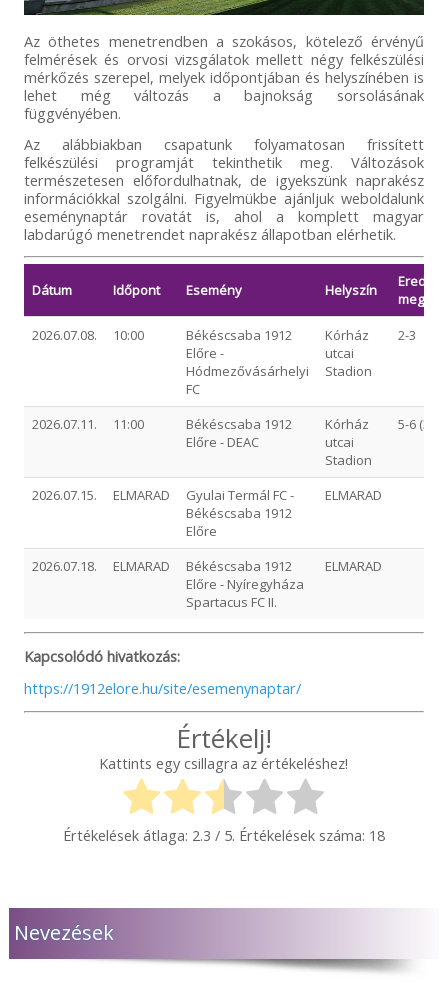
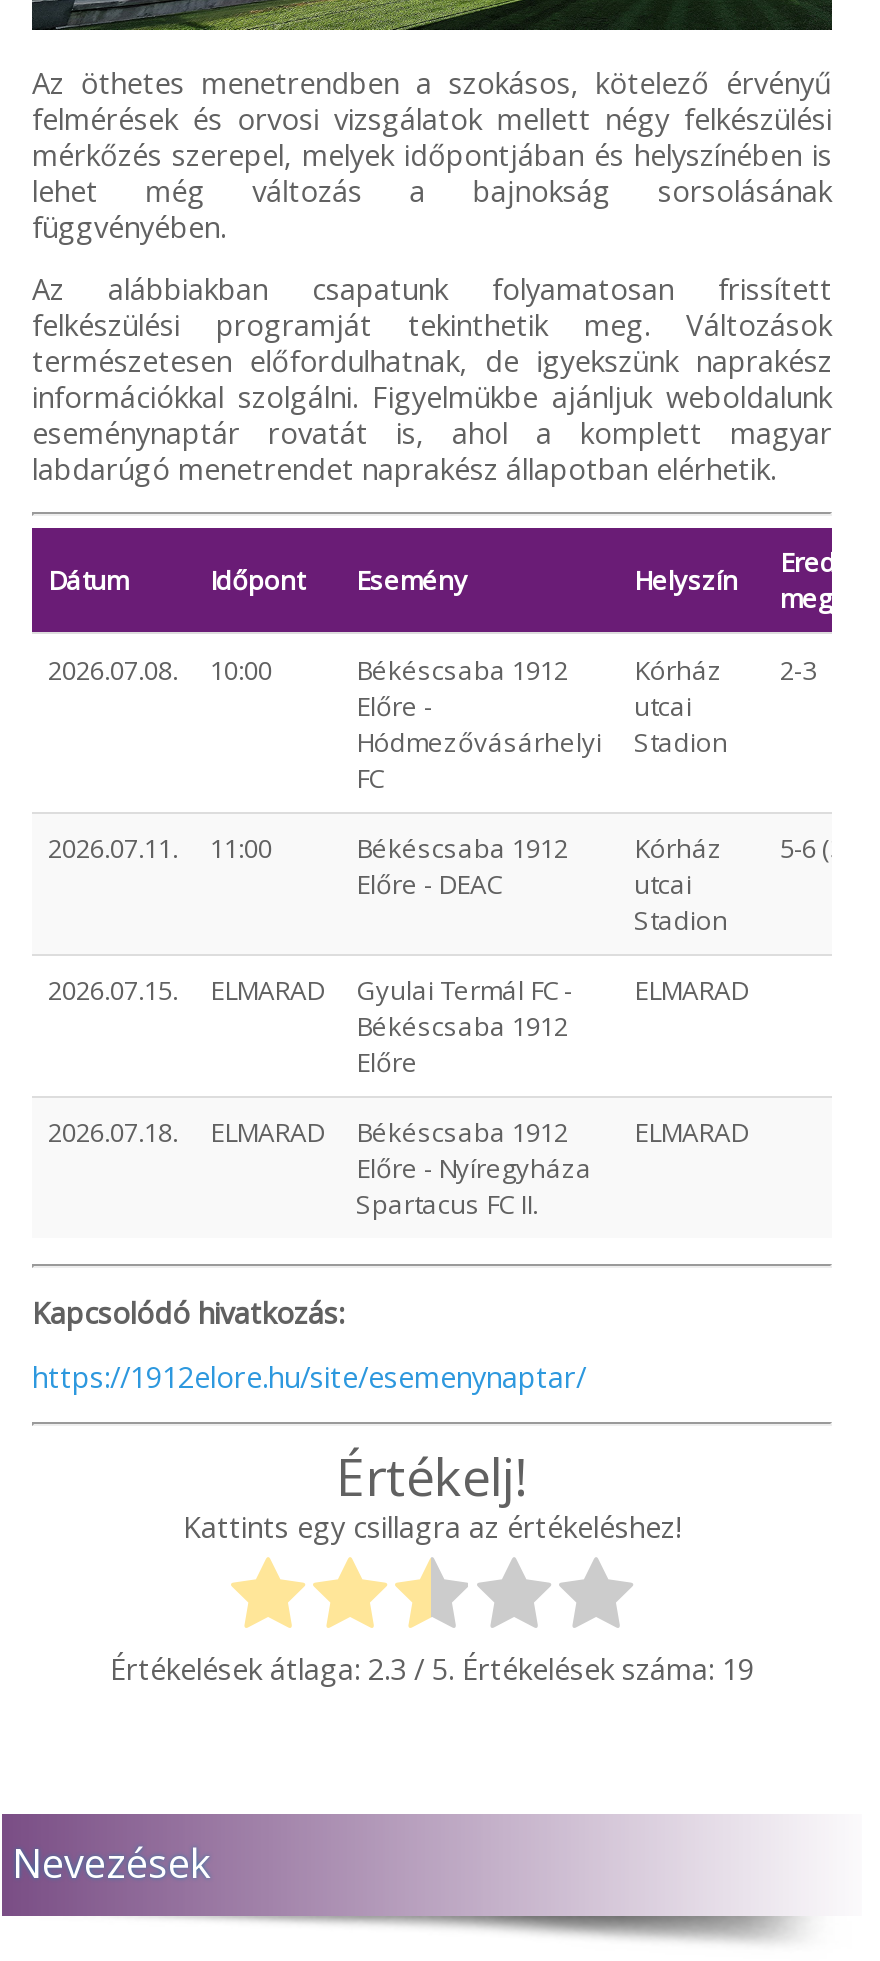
[63,825,385,845] Értékelések átlaga: 2.3 / 5. Értékelések száma: 18 -> [110,1649,754,1689] Értékelések átlaga: 2.3 / 5. Értékelések száma: 19

